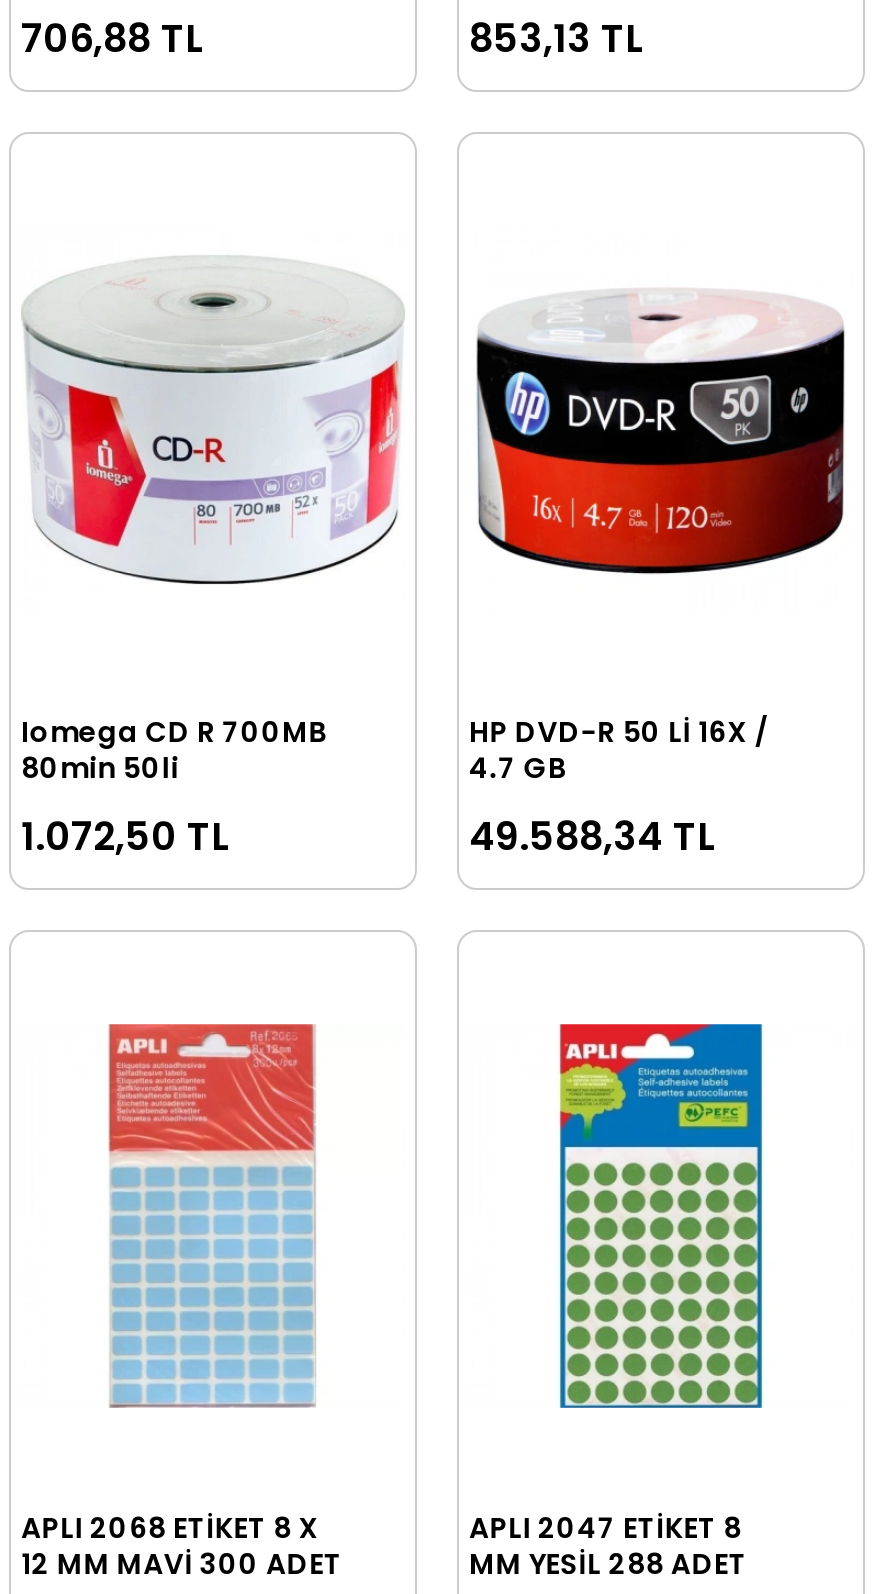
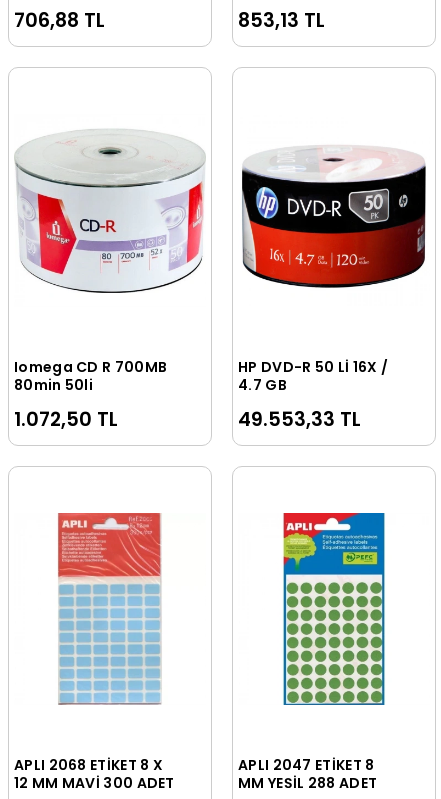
[469,809,715,863] 49.588,34 TL -> [238,406,361,433] 49.553,33 TL

